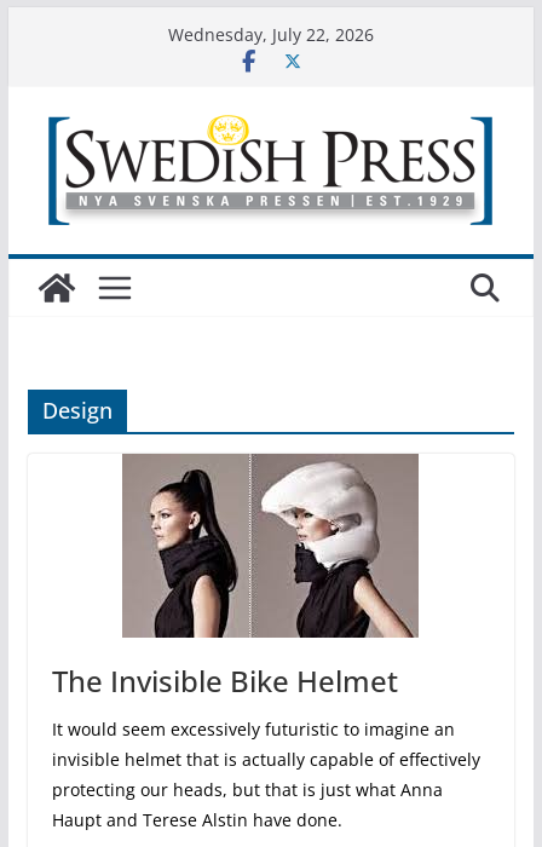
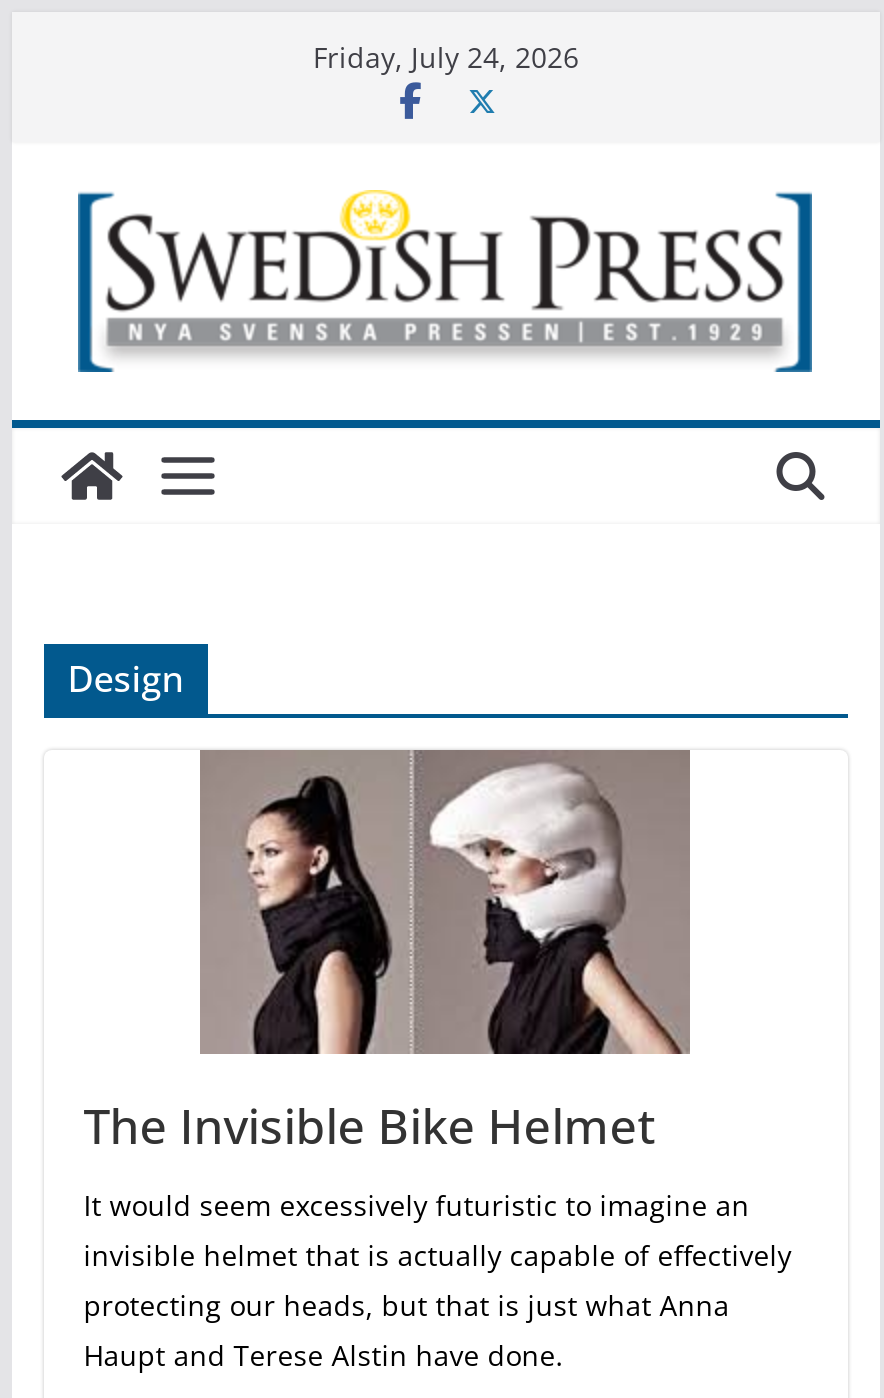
[168,23,374,46] Wednesday, July 22, 2026 -> [313,38,579,76] Friday, July 24, 2026

